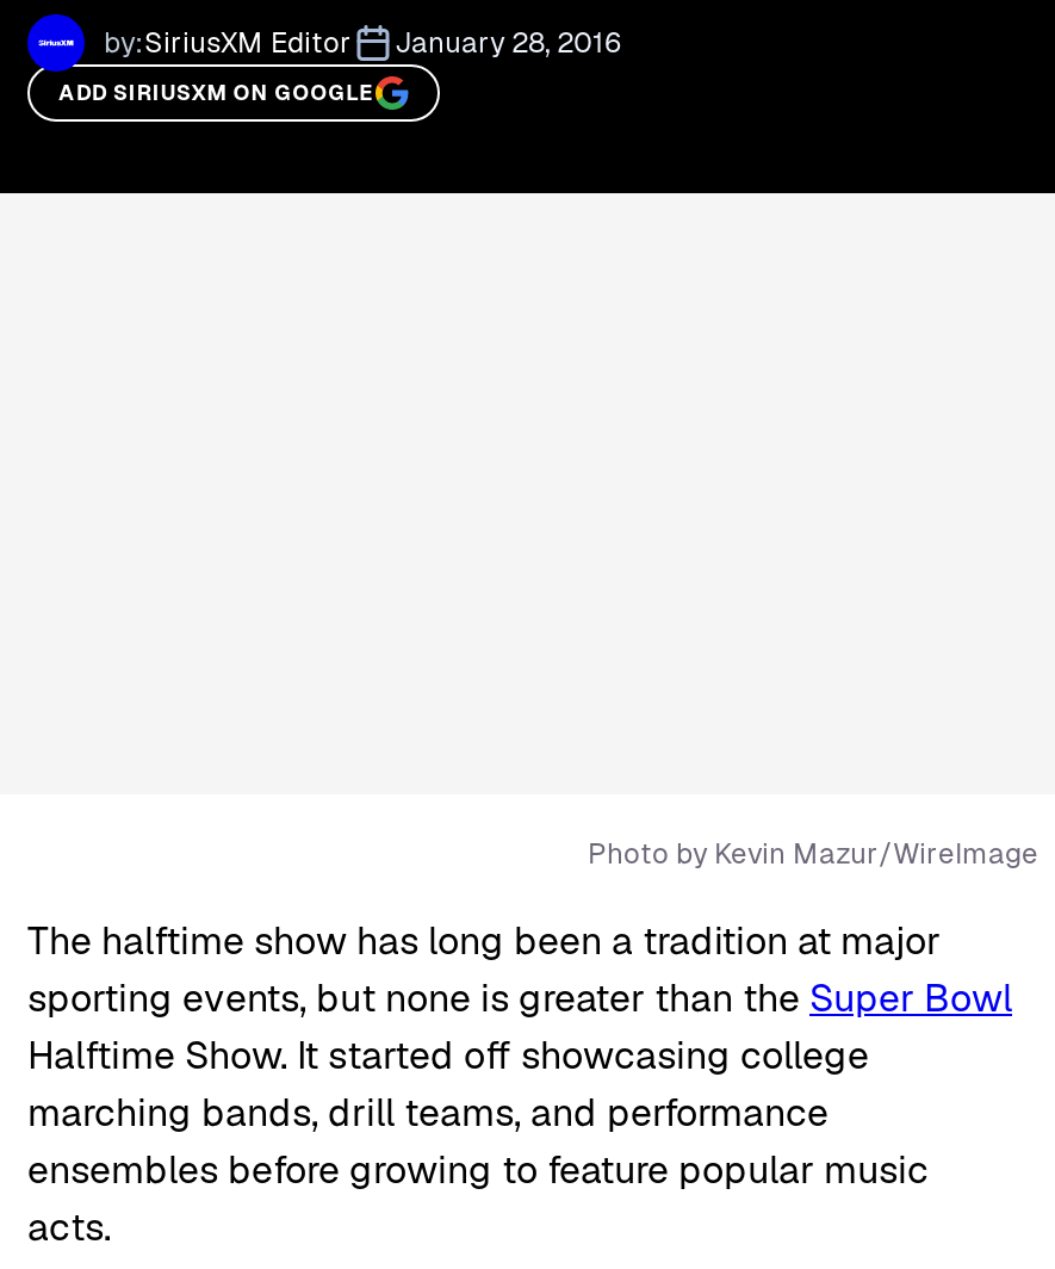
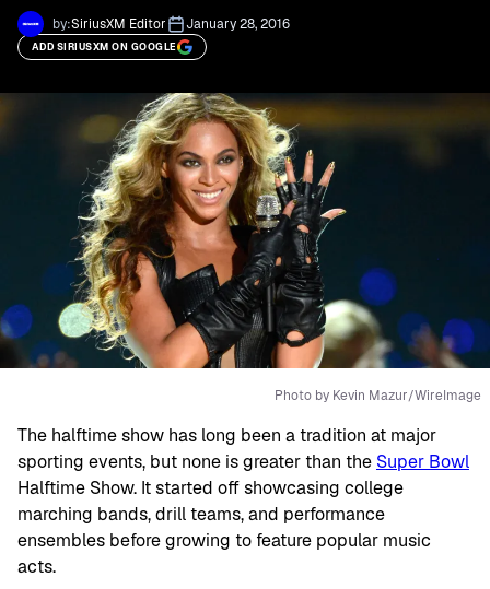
none -> [3,92,487,369] [image]

